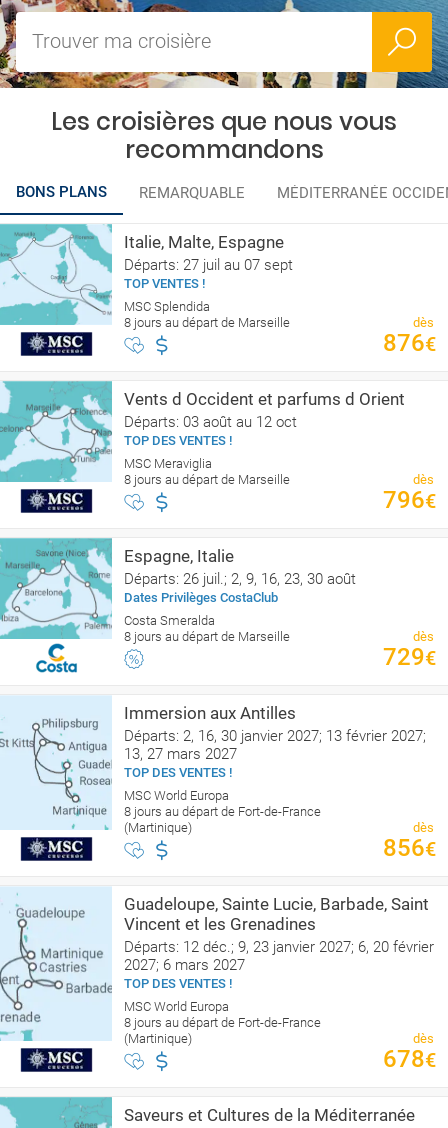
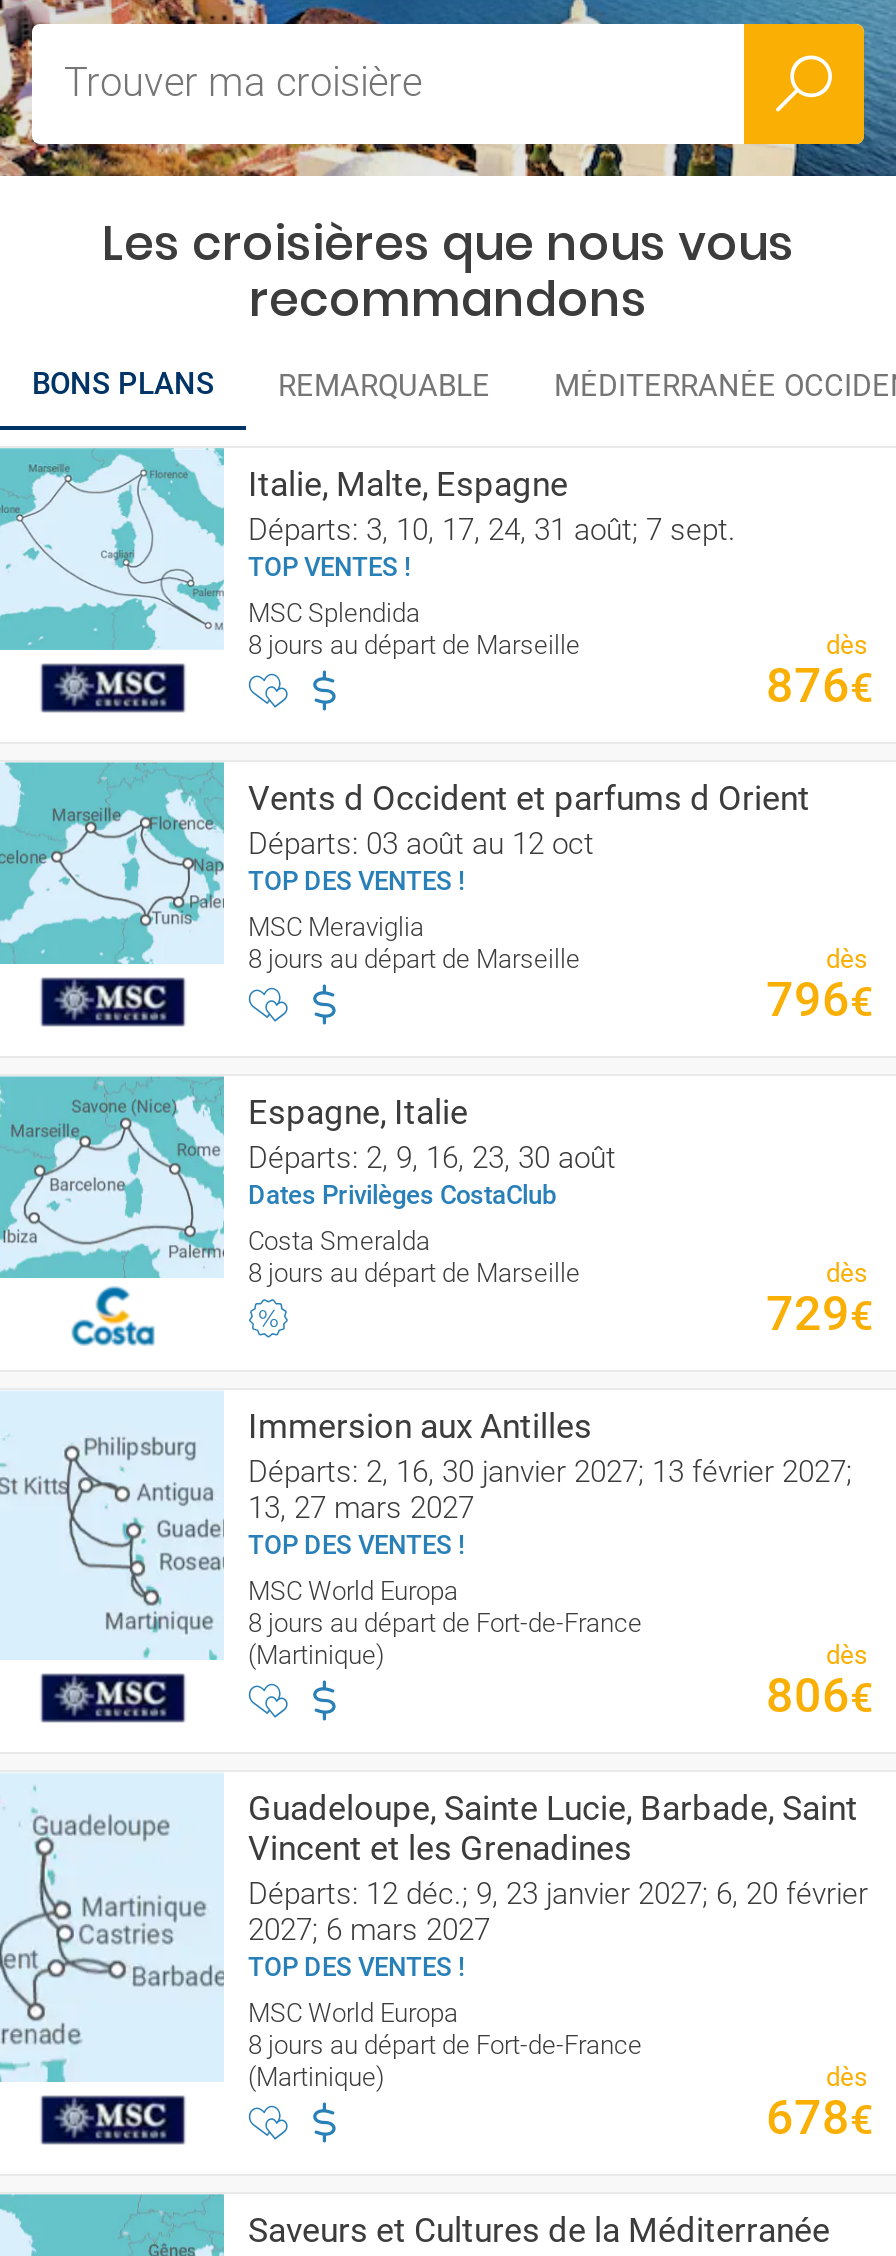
[124,256,293,274] Départs: 27 juil au 07 sept -> [248,512,736,548] Départs: 3, 10, 17, 24, 31 août; 7 sept.
[124,570,356,588] Départs: 26 juil.; 2, 9, 16, 23, 30 août -> [248,1140,616,1176] Départs: 2, 9, 16, 23, 30 août
[383,834,436,862] 856€ -> [766,1668,872,1724] 806€

